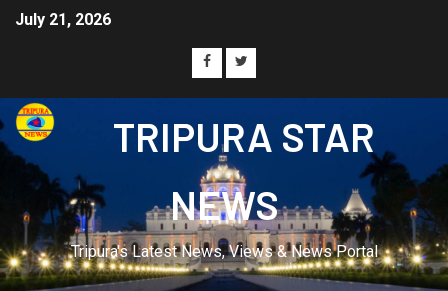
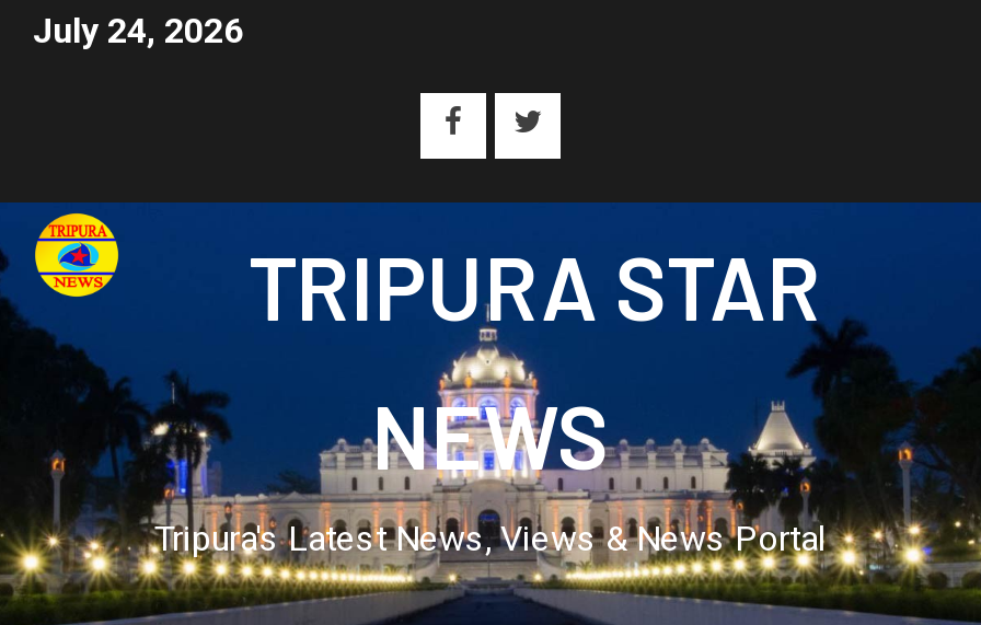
[15,10,111,29] July 21, 2026 -> [33,11,243,52] July 24, 2026

